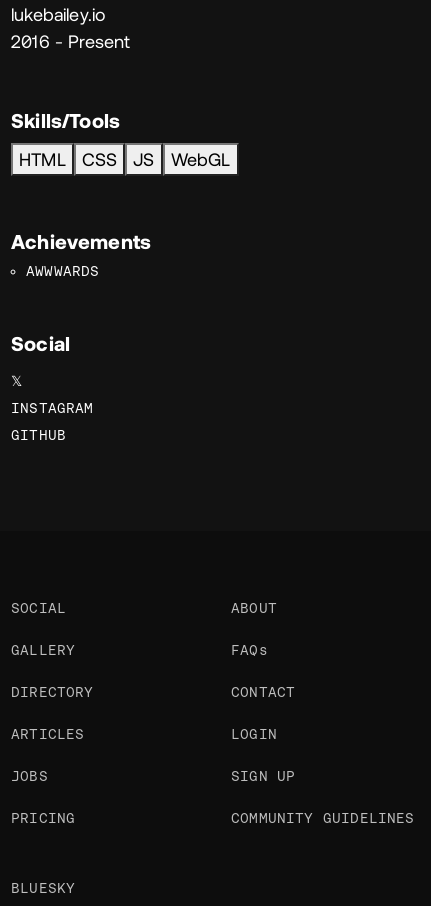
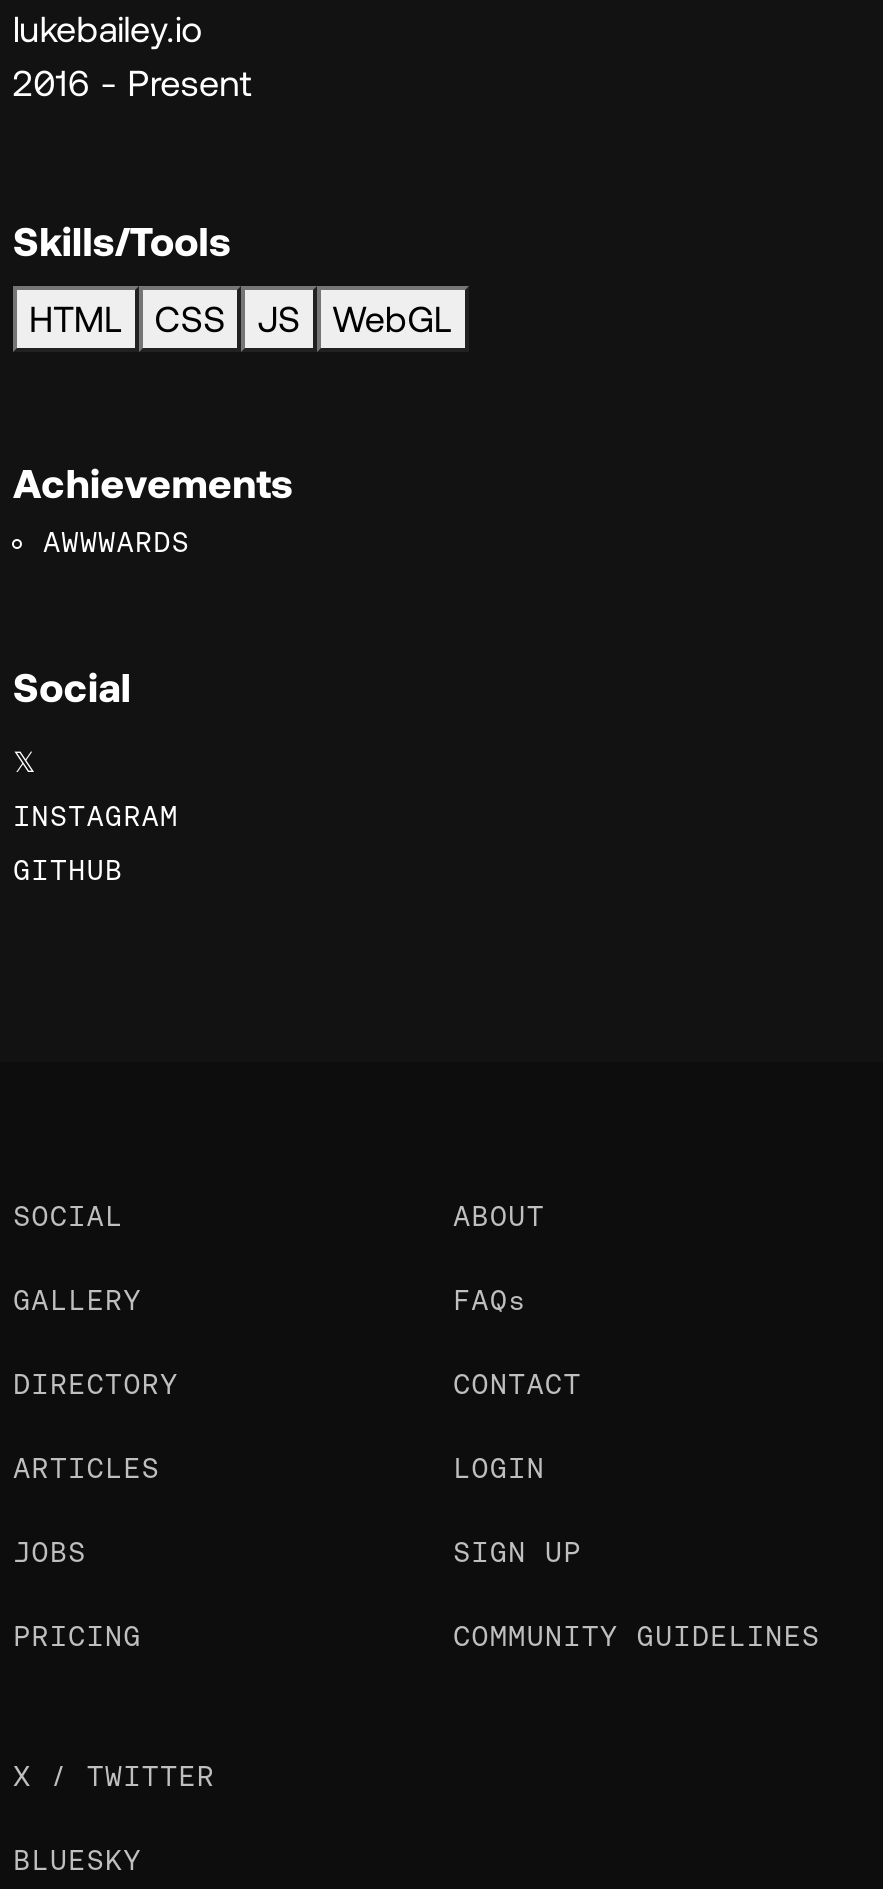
none -> [13,1760,215,1792] X / TWITTER

